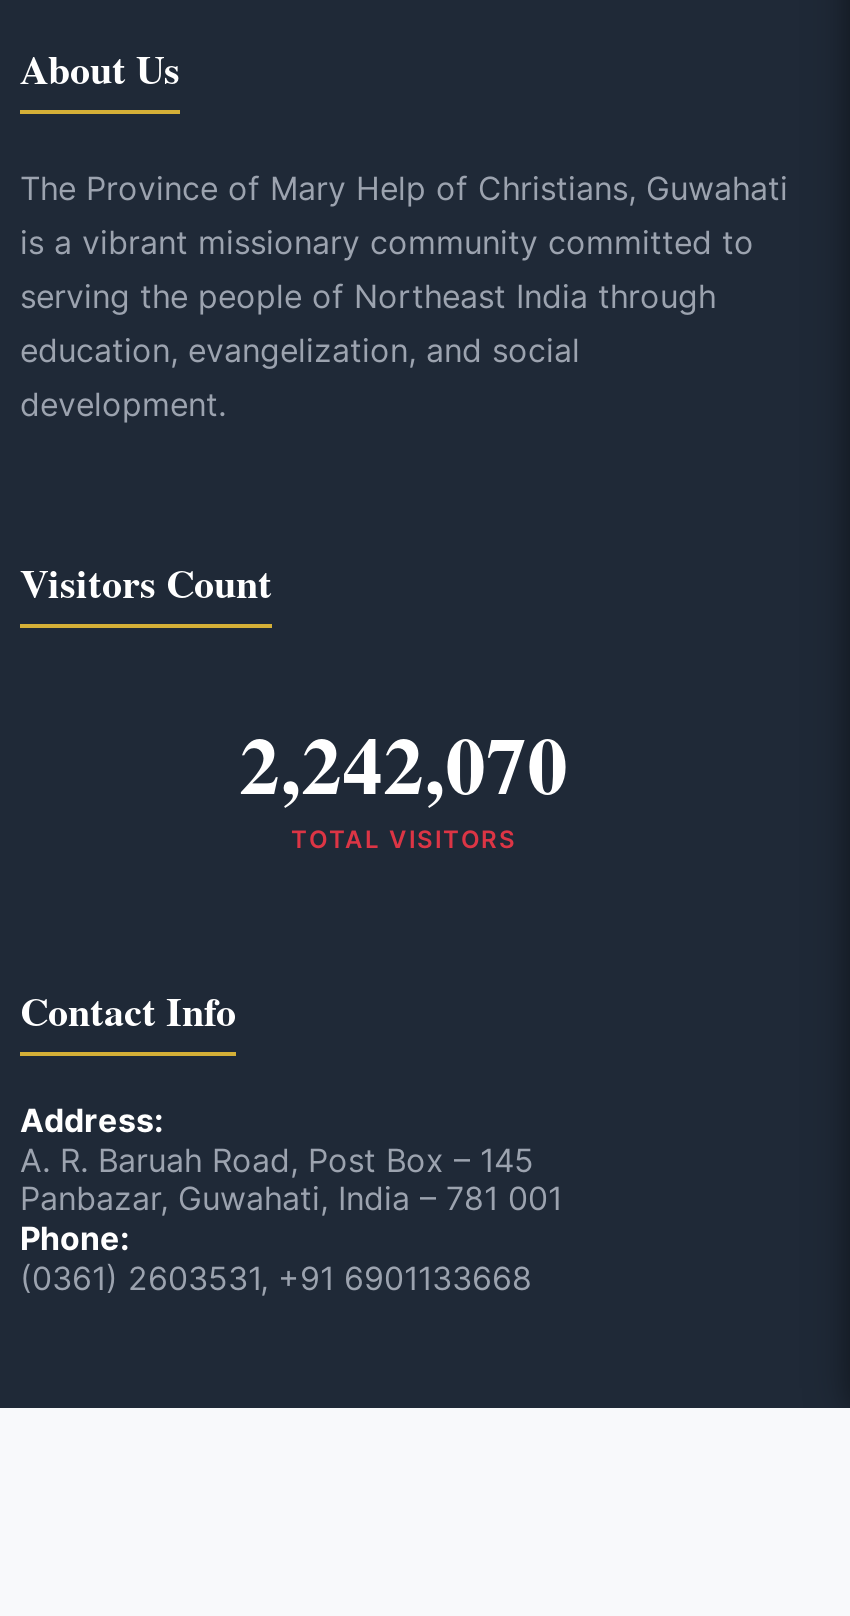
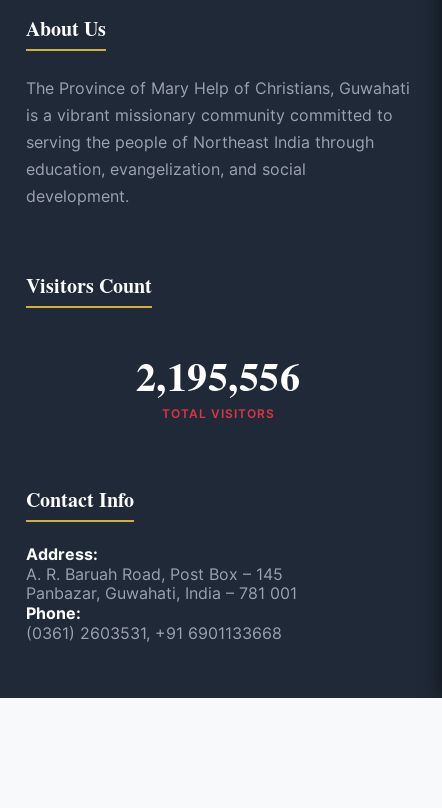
[240,705,568,823] 2,242,070 -> [136,346,300,405] 2,195,556

